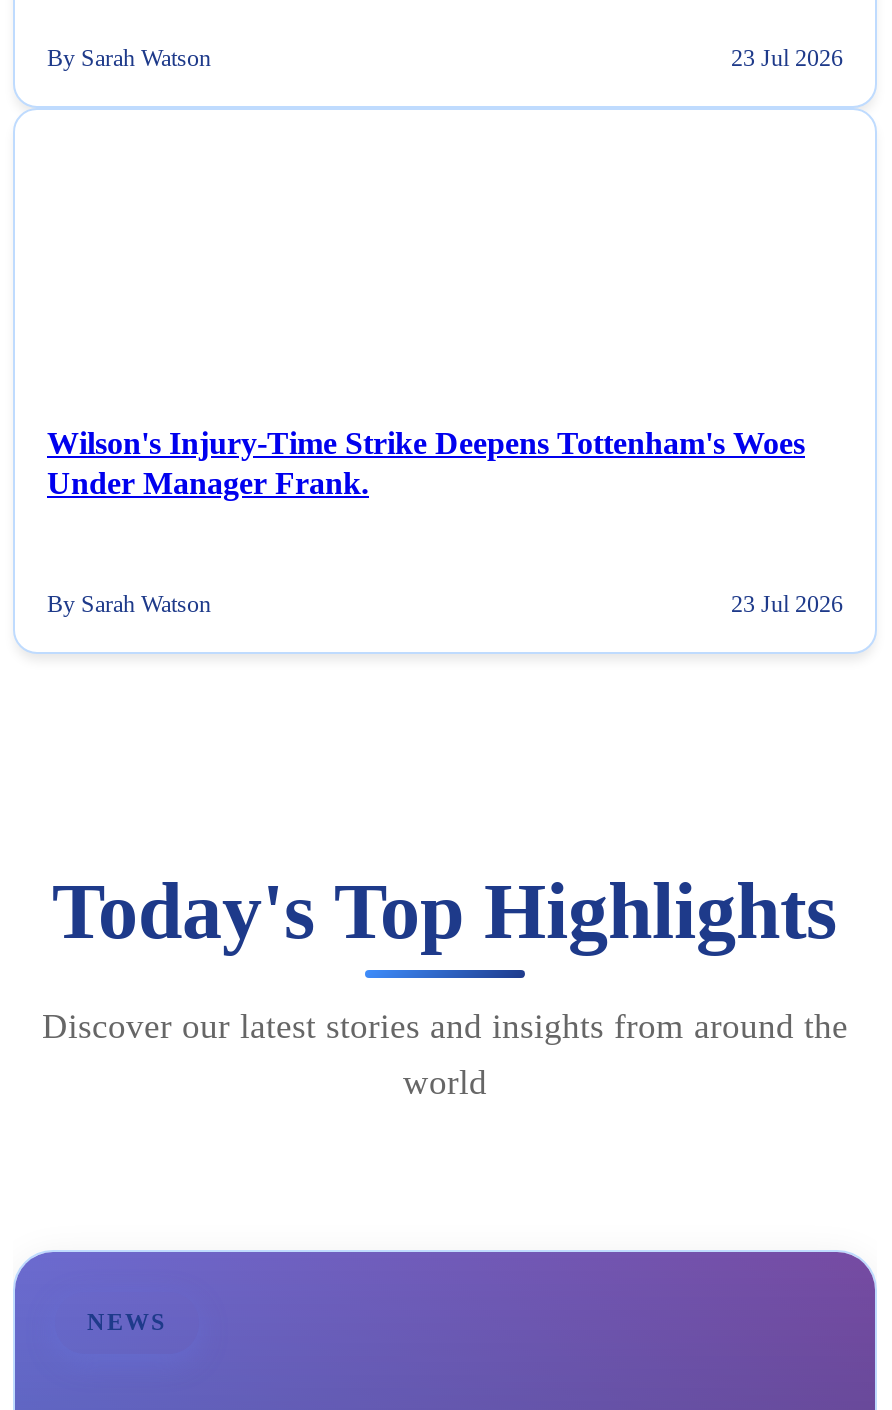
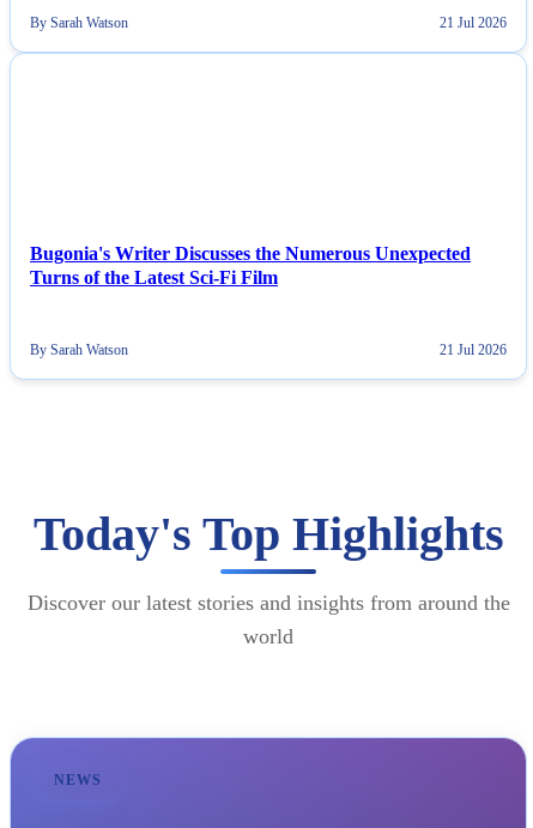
[731,44,843,72] 23 Jul 2026 -> [440,14,507,31] 21 Jul 2026
[47,426,805,500] Wilson's Injury-Time Strike Deepens Tottenham's Woes | Under Manager Frank. -> [30,243,471,288] Bugonia's Writer Discusses the Numerous Unexpected | Turns of the Latest Sci-Fi Film
[731,589,843,617] 23 Jul 2026 -> [440,341,507,358] 21 Jul 2026

